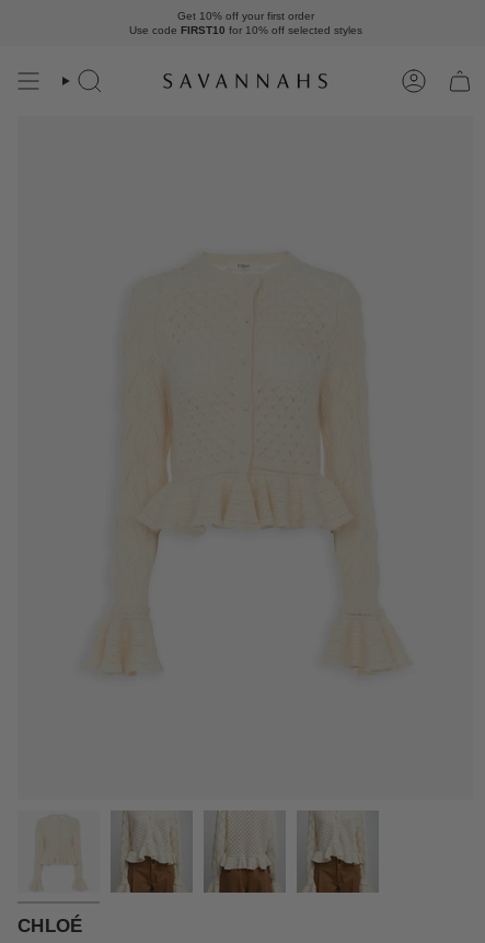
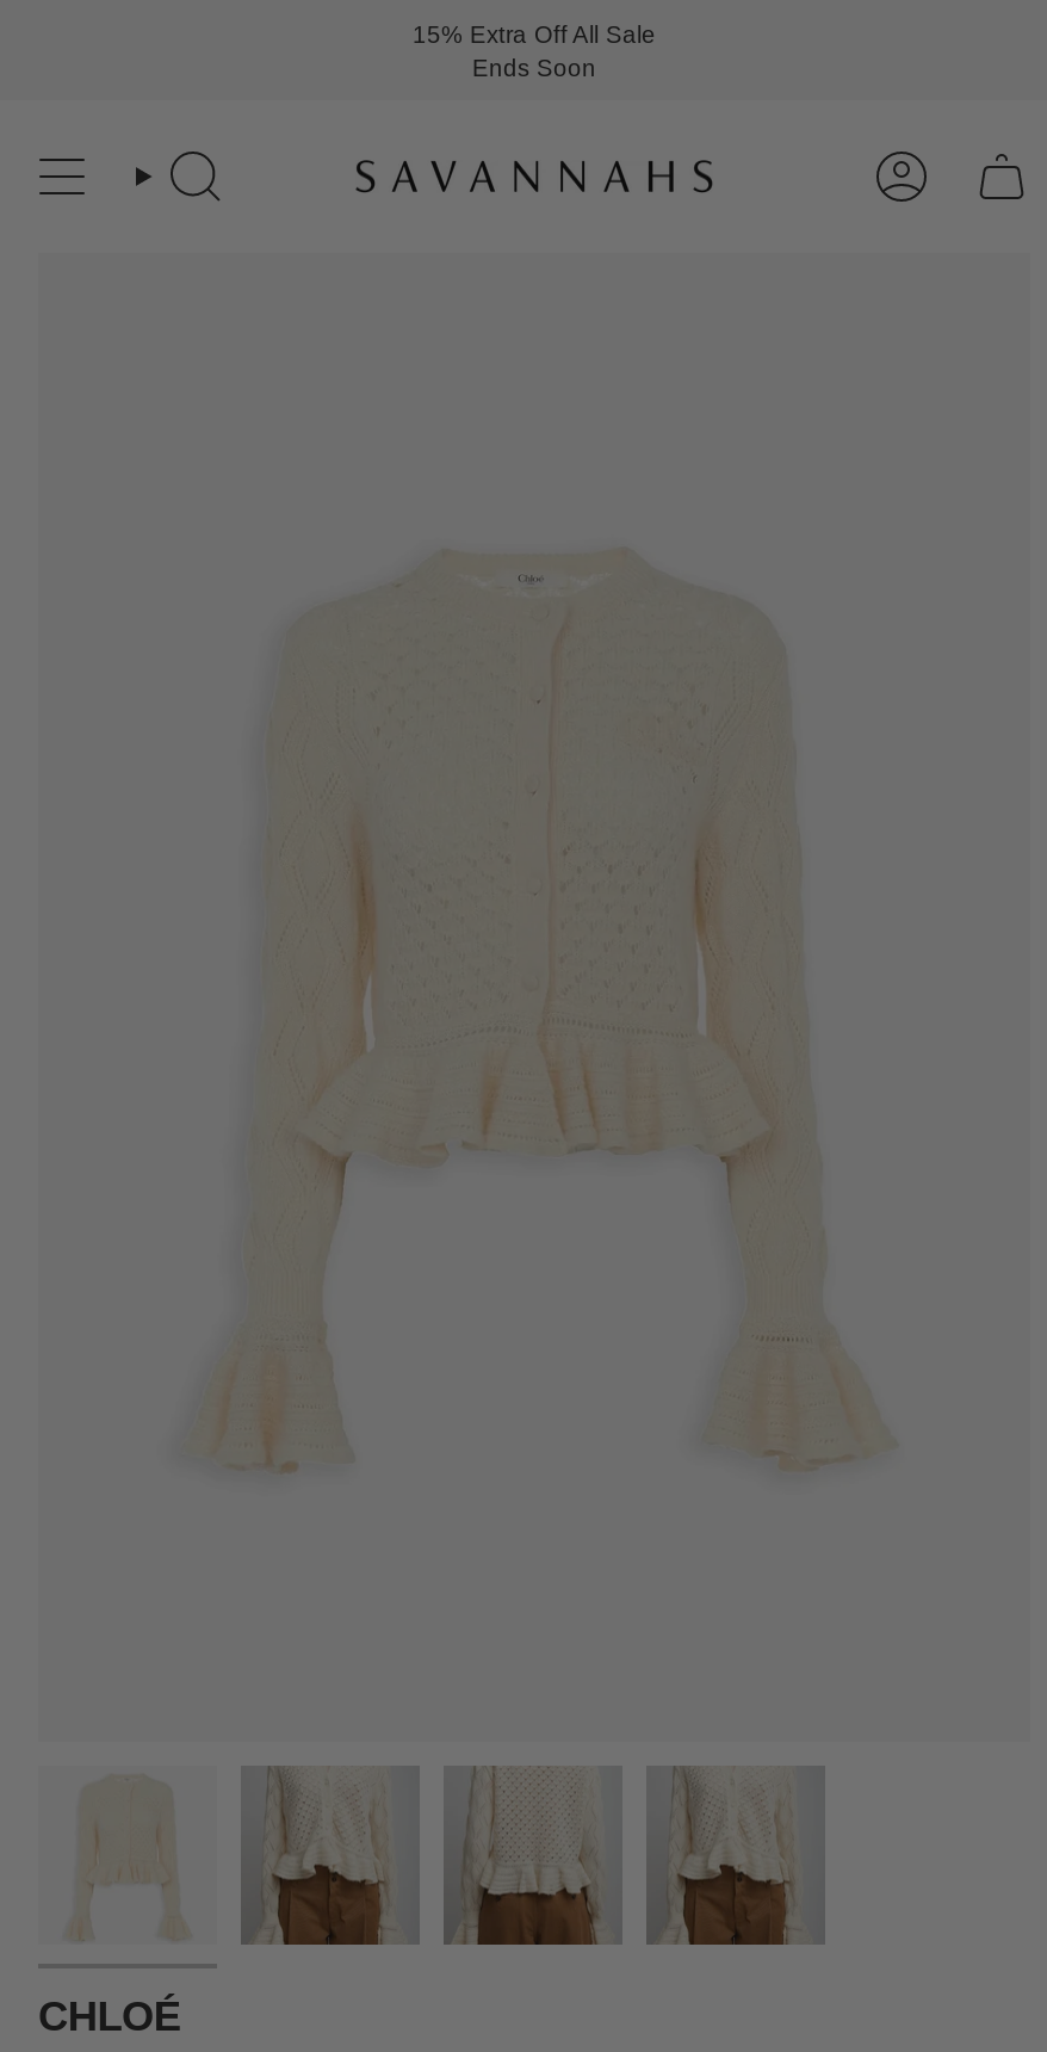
[129,9,362,36] Get 10% off your first order | Use code FIRST10 for 10% off selected styles -> [413,20,656,80] 15% Extra Off All Sale | Ends Soon

